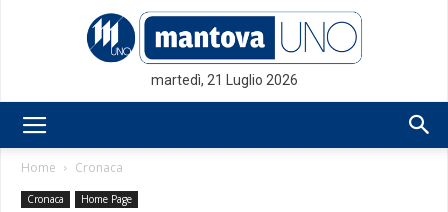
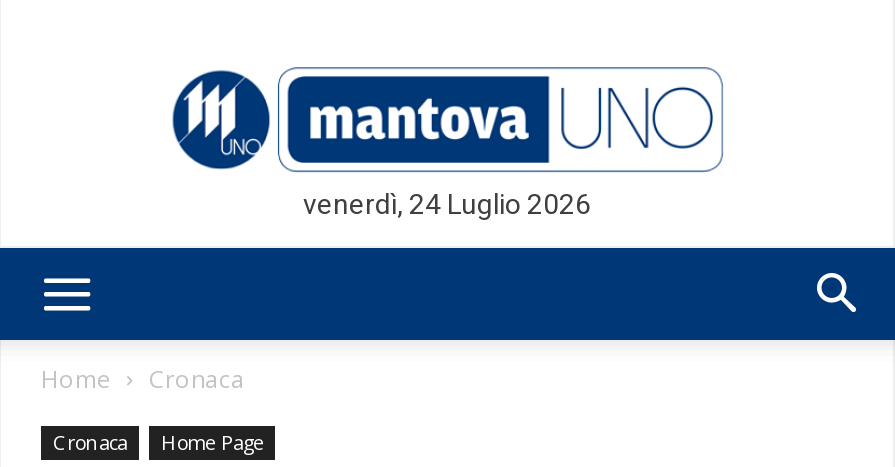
[150,72,297,88] martedì, 21 Luglio 2026 -> [303,188,591,220] venerdì, 24 Luglio 2026

